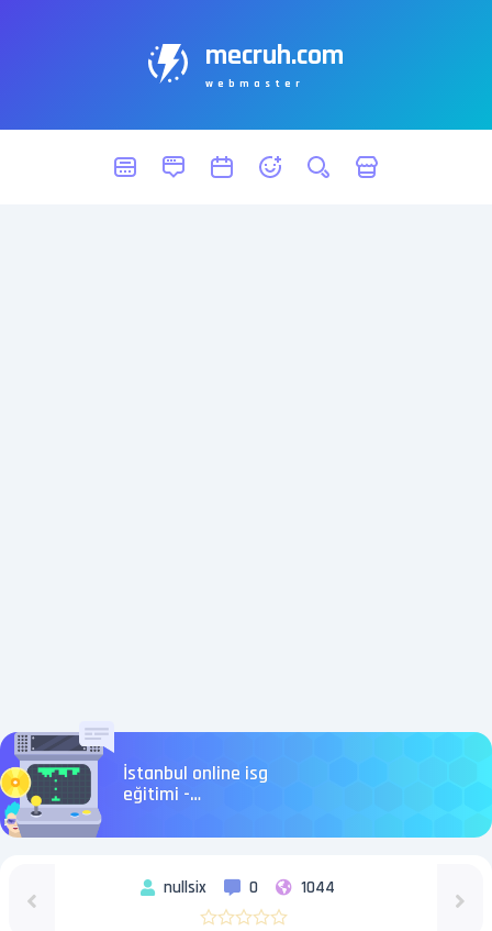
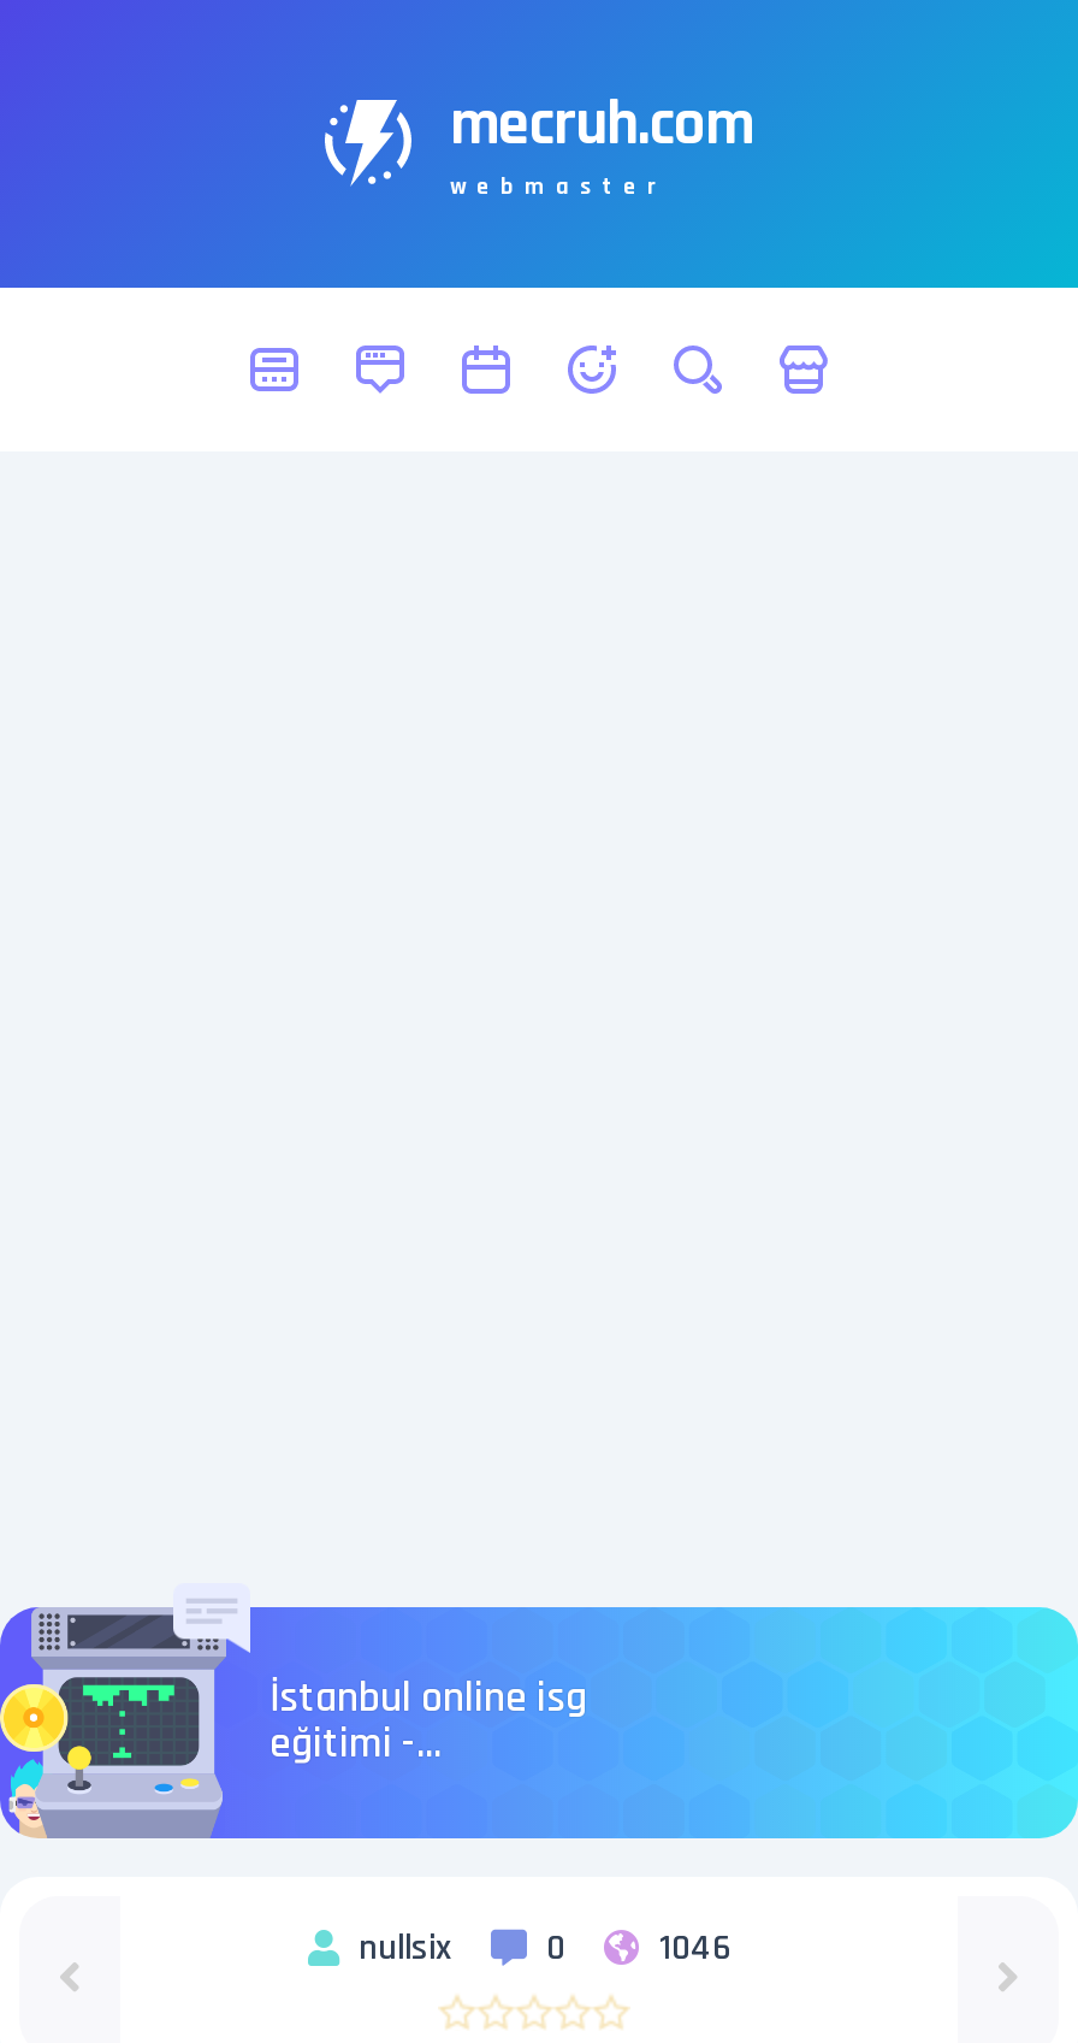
[300,877,334,898] 1044 -> [659,1925,731,1971] 1046

